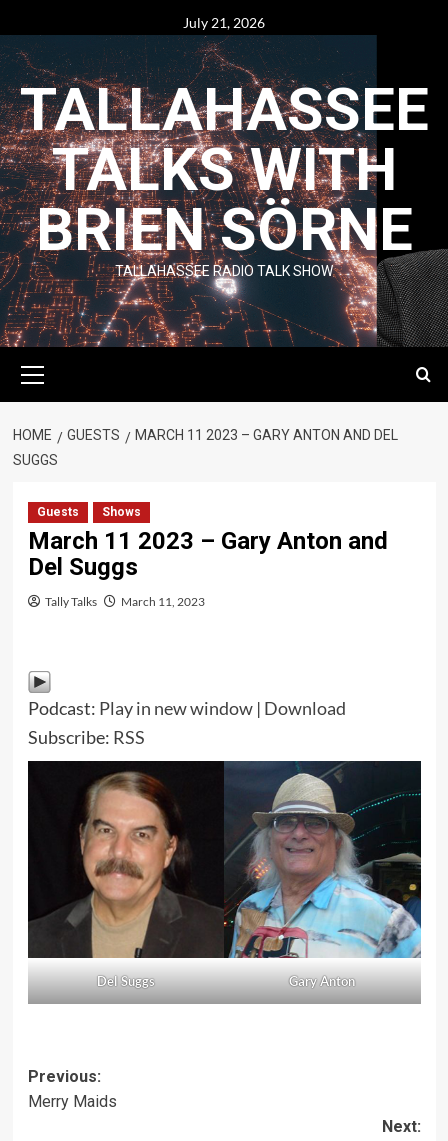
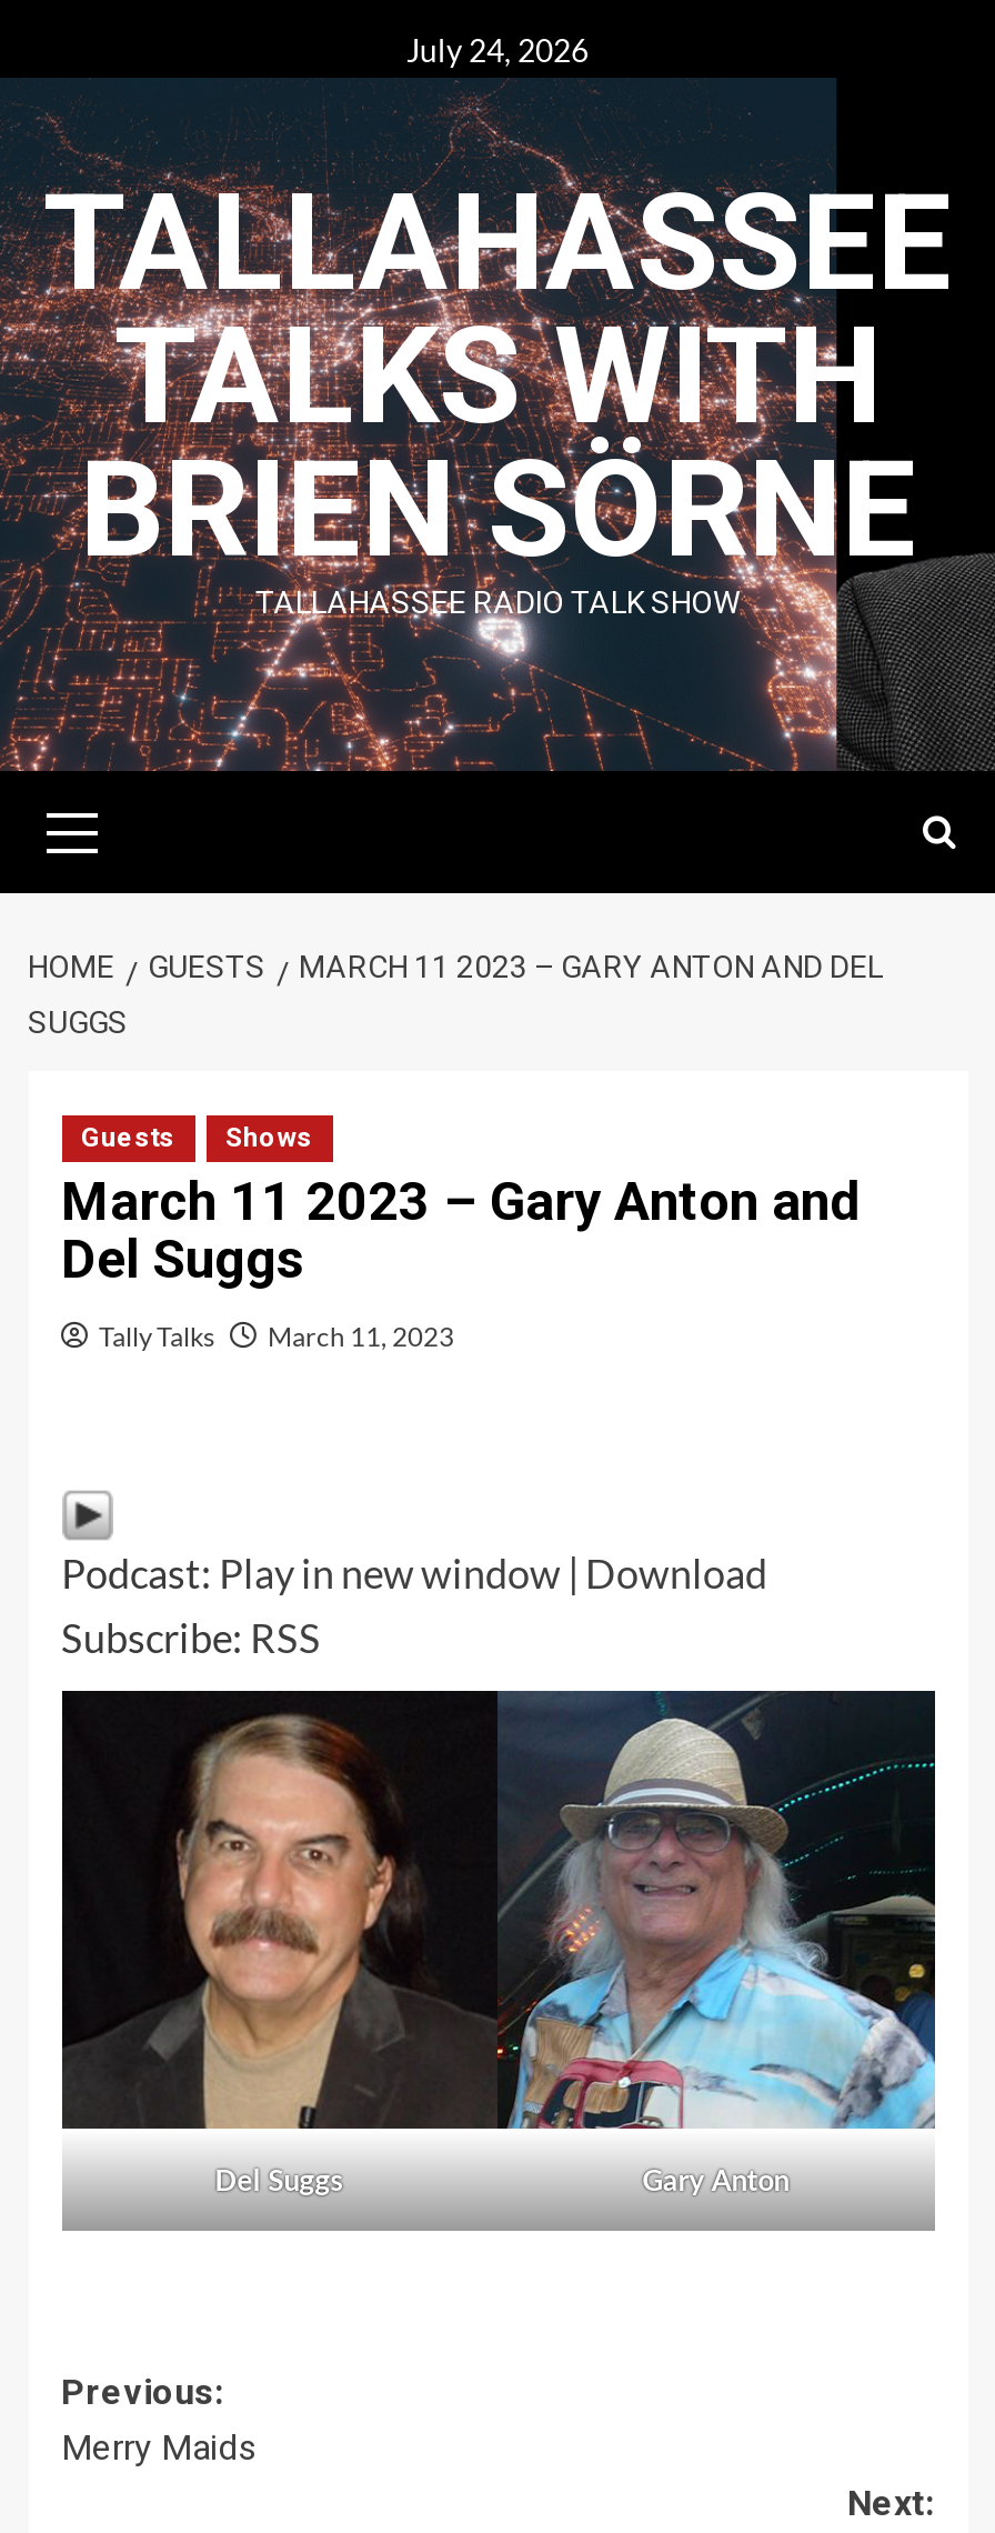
[183,14,265,31] July 21, 2026 -> [406,31,589,69] July 24, 2026

